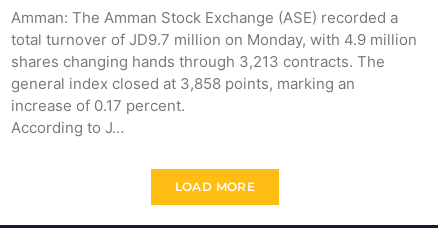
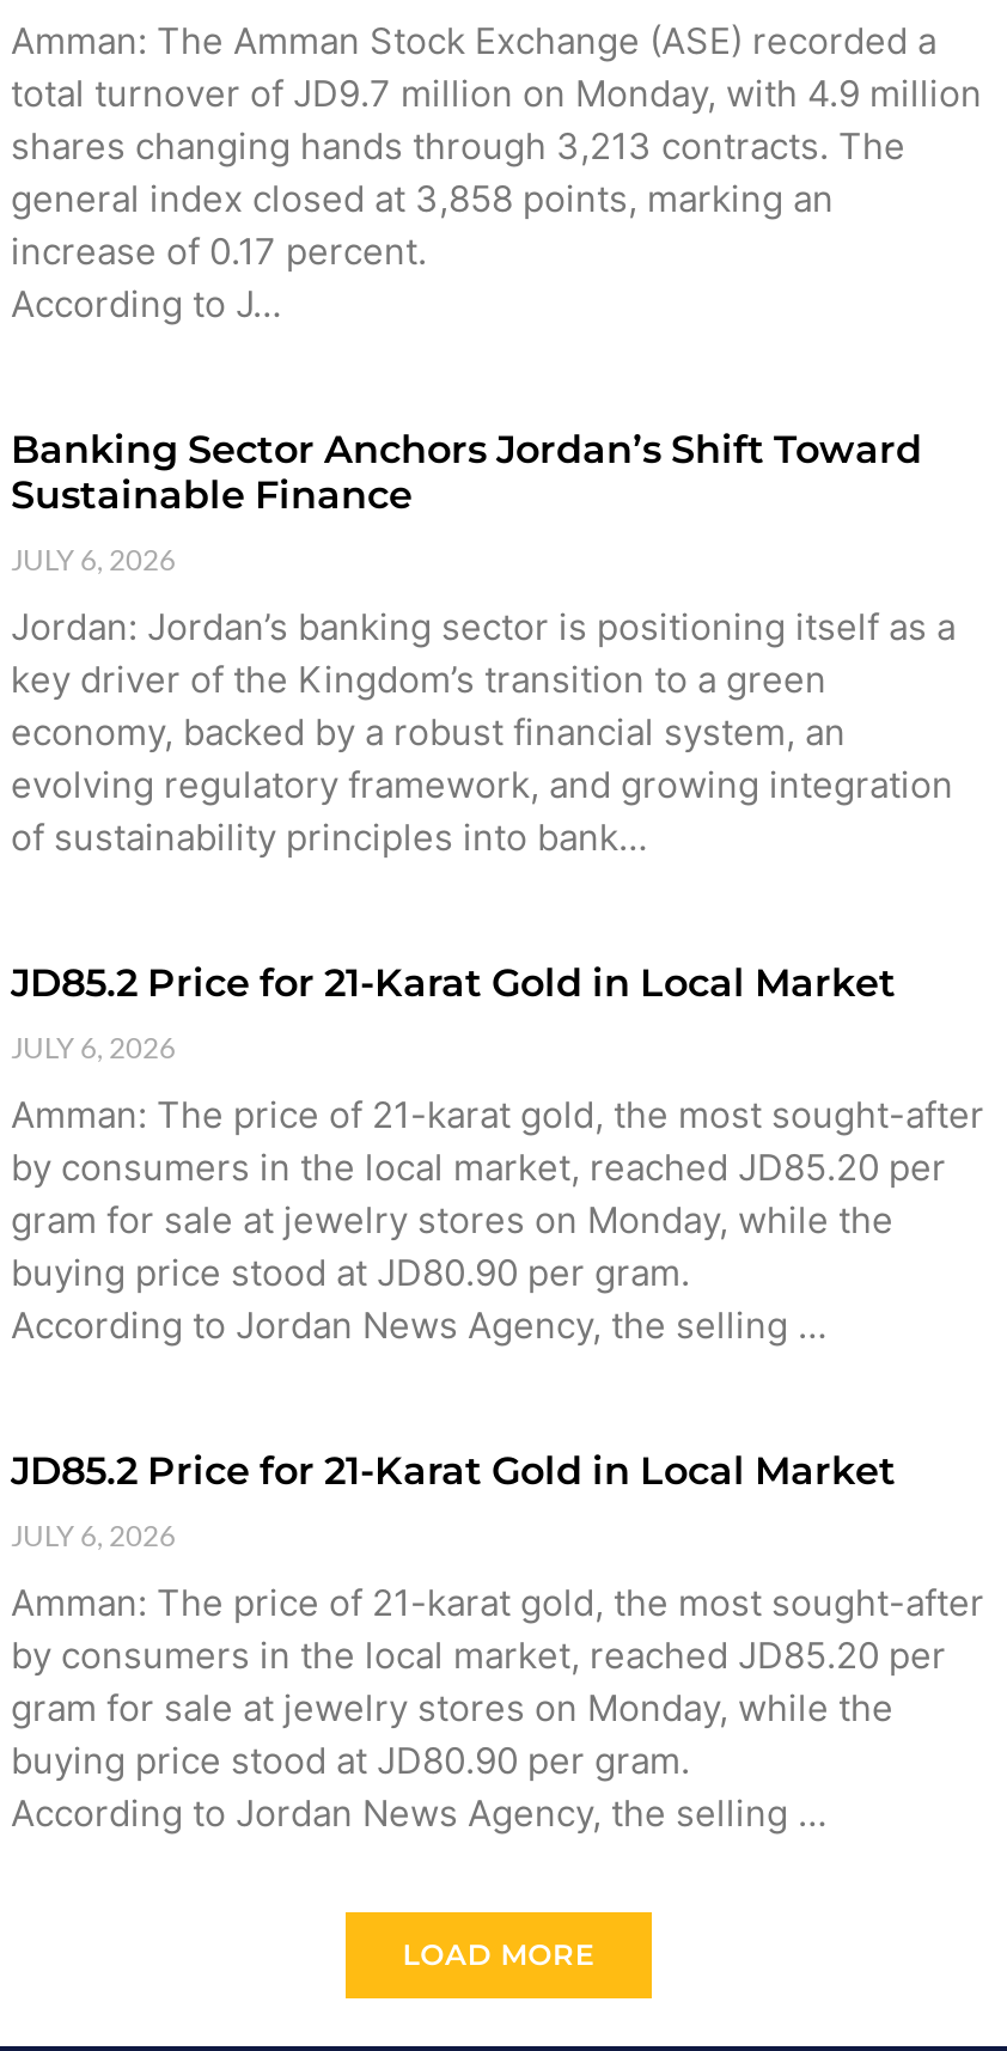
none -> [11,426,984,1835] Banking Sector Anchors Jordan’s Shift Toward | Sustainable Finance | JULY 6, 2026 | Jordan: Jordan’s banking sector is positioning itself as a | key driver of the Kingdom’s transition to a green | economy, backed by a robust financial system, an | evolving regulatory framework, and growing integration | of sustainability principles into bank… | JD85.2 Price for 21-Karat Gold in Local Market | JULY 6, 2026 | Amman: The price of 21-karat gold, the most sought-after | by consumers in the local market, reached JD85.20 per | gram for sale at jewelry stores on Monday, while the | buying price stood at JD80.90 per gram. | According to Jordan News Agency, the selling … | JD85.2 Price for 21-Karat Gold in Local Market | JULY 6, 2026 | Amman: The price of 21-karat gold, the most sought-after | by consumers in the local market, reached JD85.20 per | gram for sale at jewelry stores on Monday, while the | buying price stood at JD80.90 per gram. | According to Jordan News Agency, the selling …

